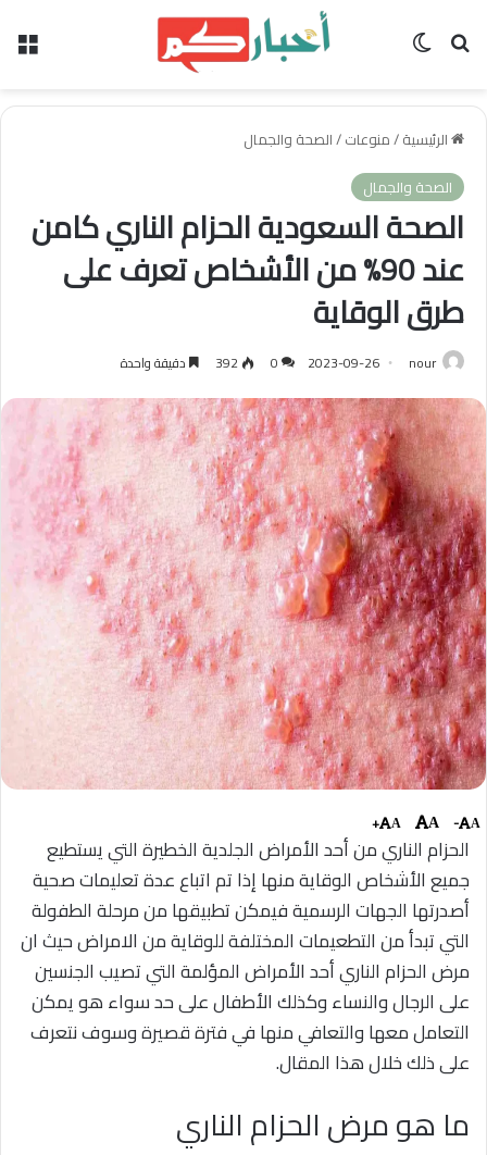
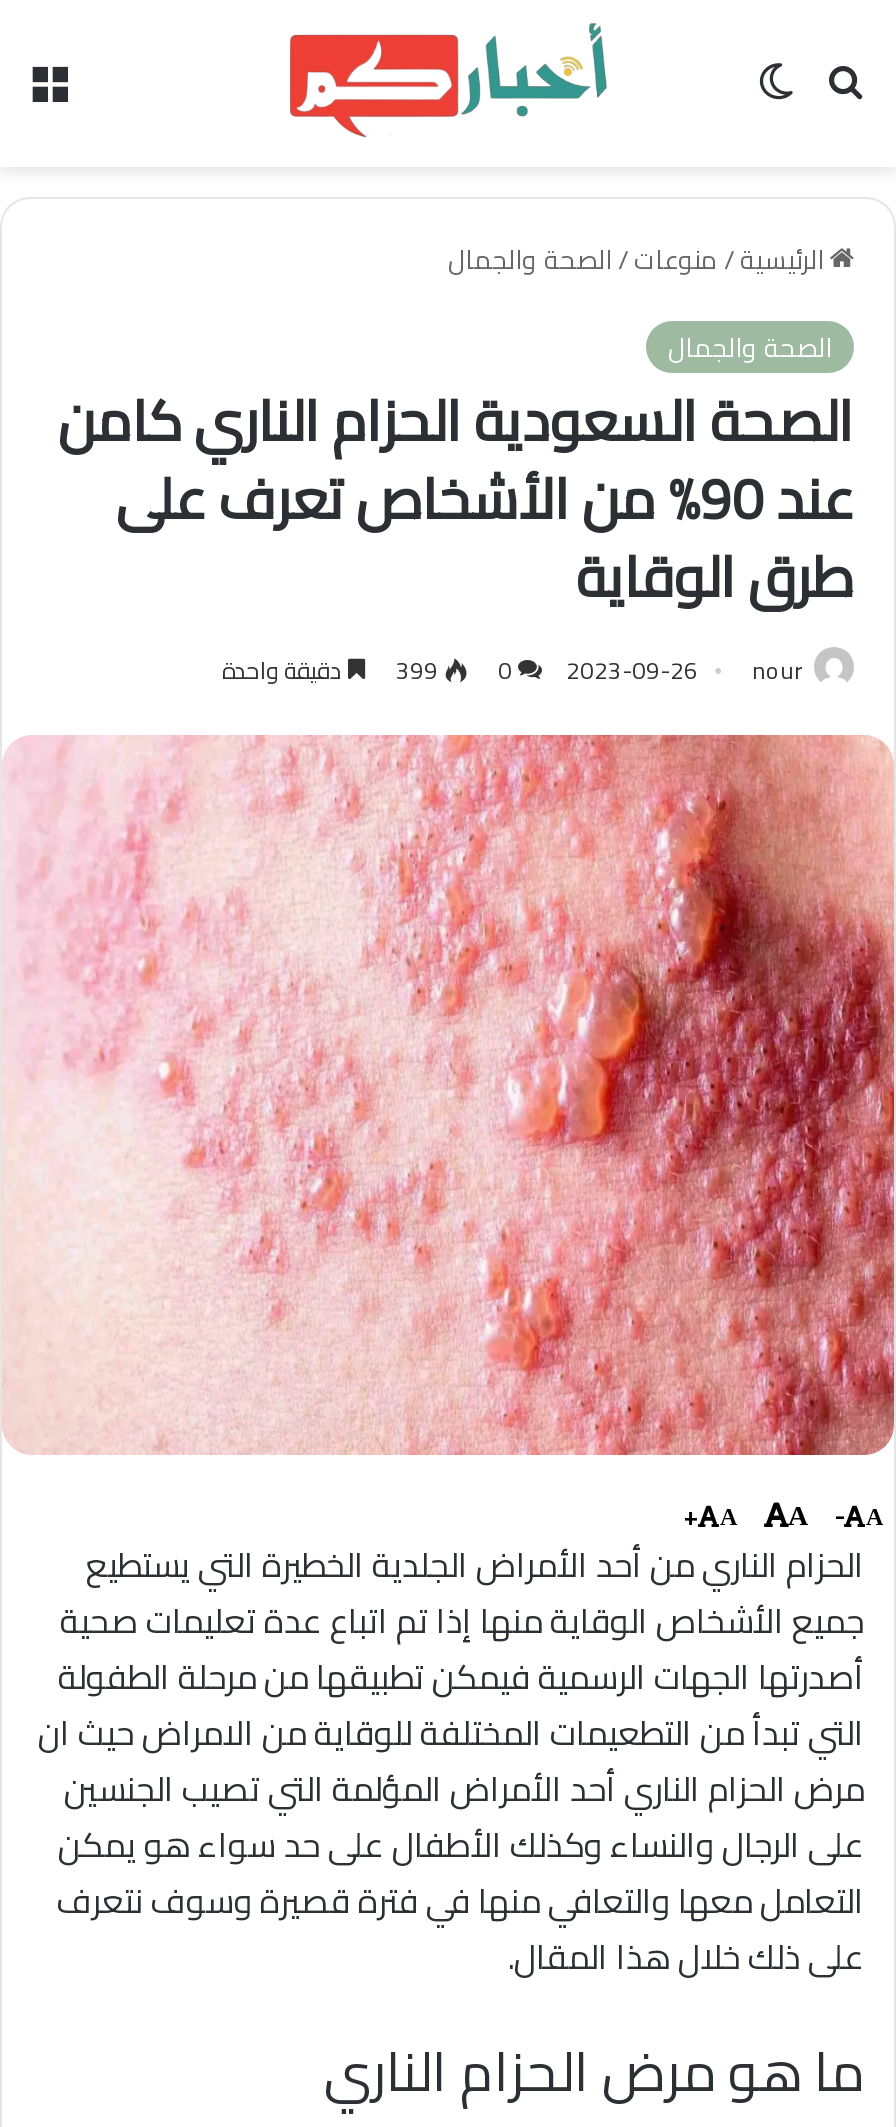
[121,350,436,375] nour 2023-09-26 0 392 دقيقة واحدة -> [222,647,802,693] nour 2023-09-26 0 399 دقيقة واحدة

